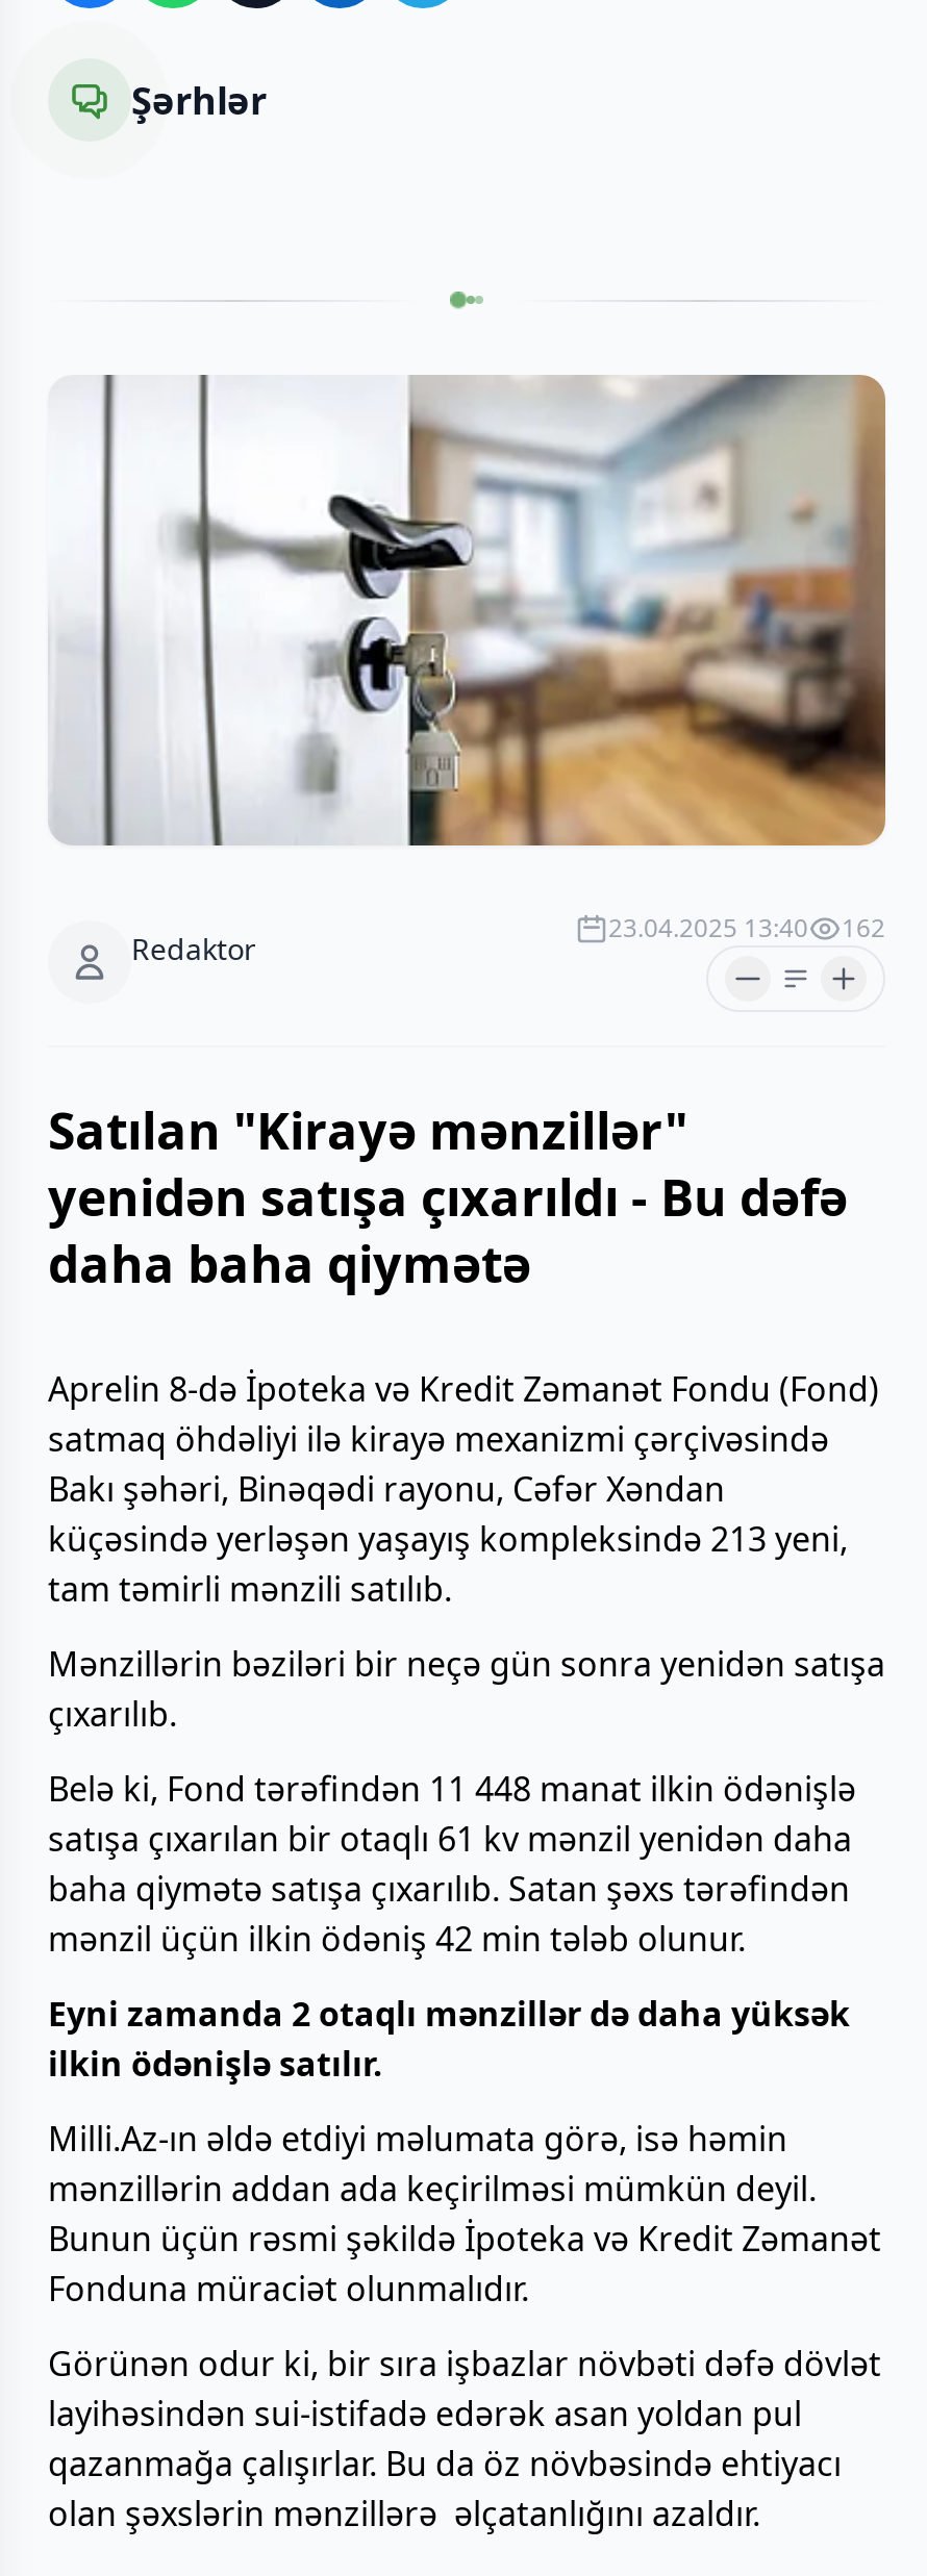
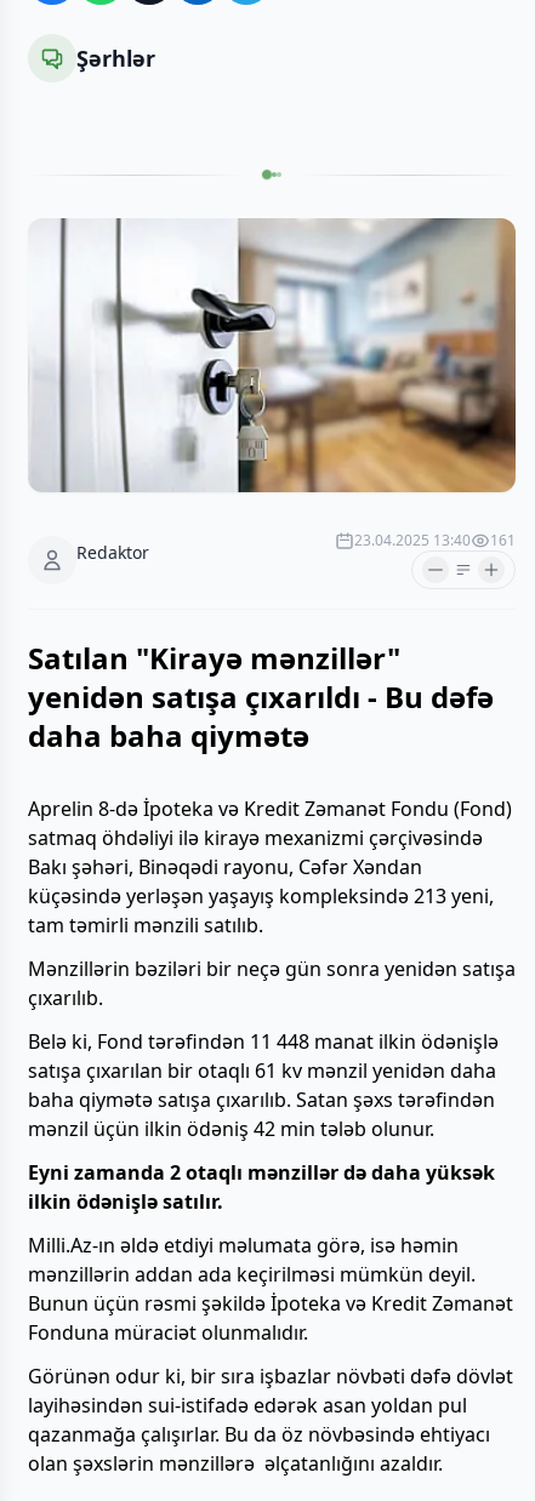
[608,911,885,946] 23.04.2025 13:40 162 -> [354,530,516,551] 23.04.2025 13:40 161

